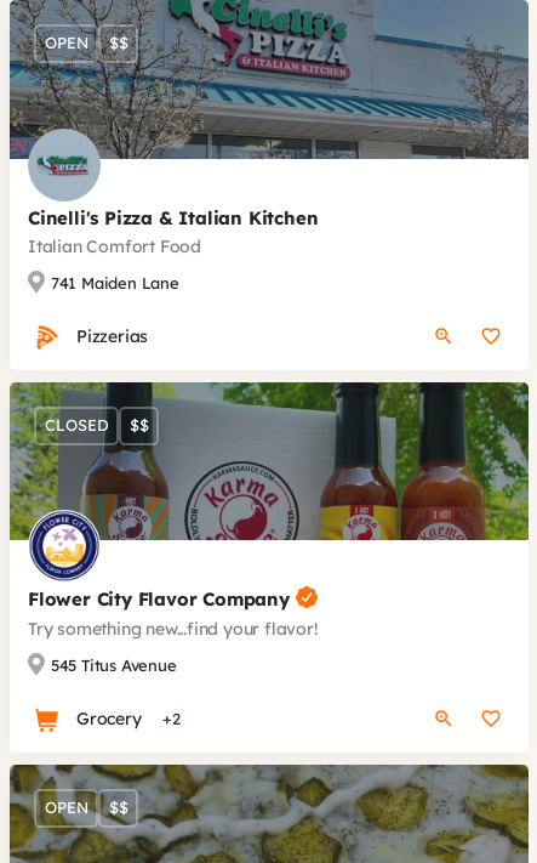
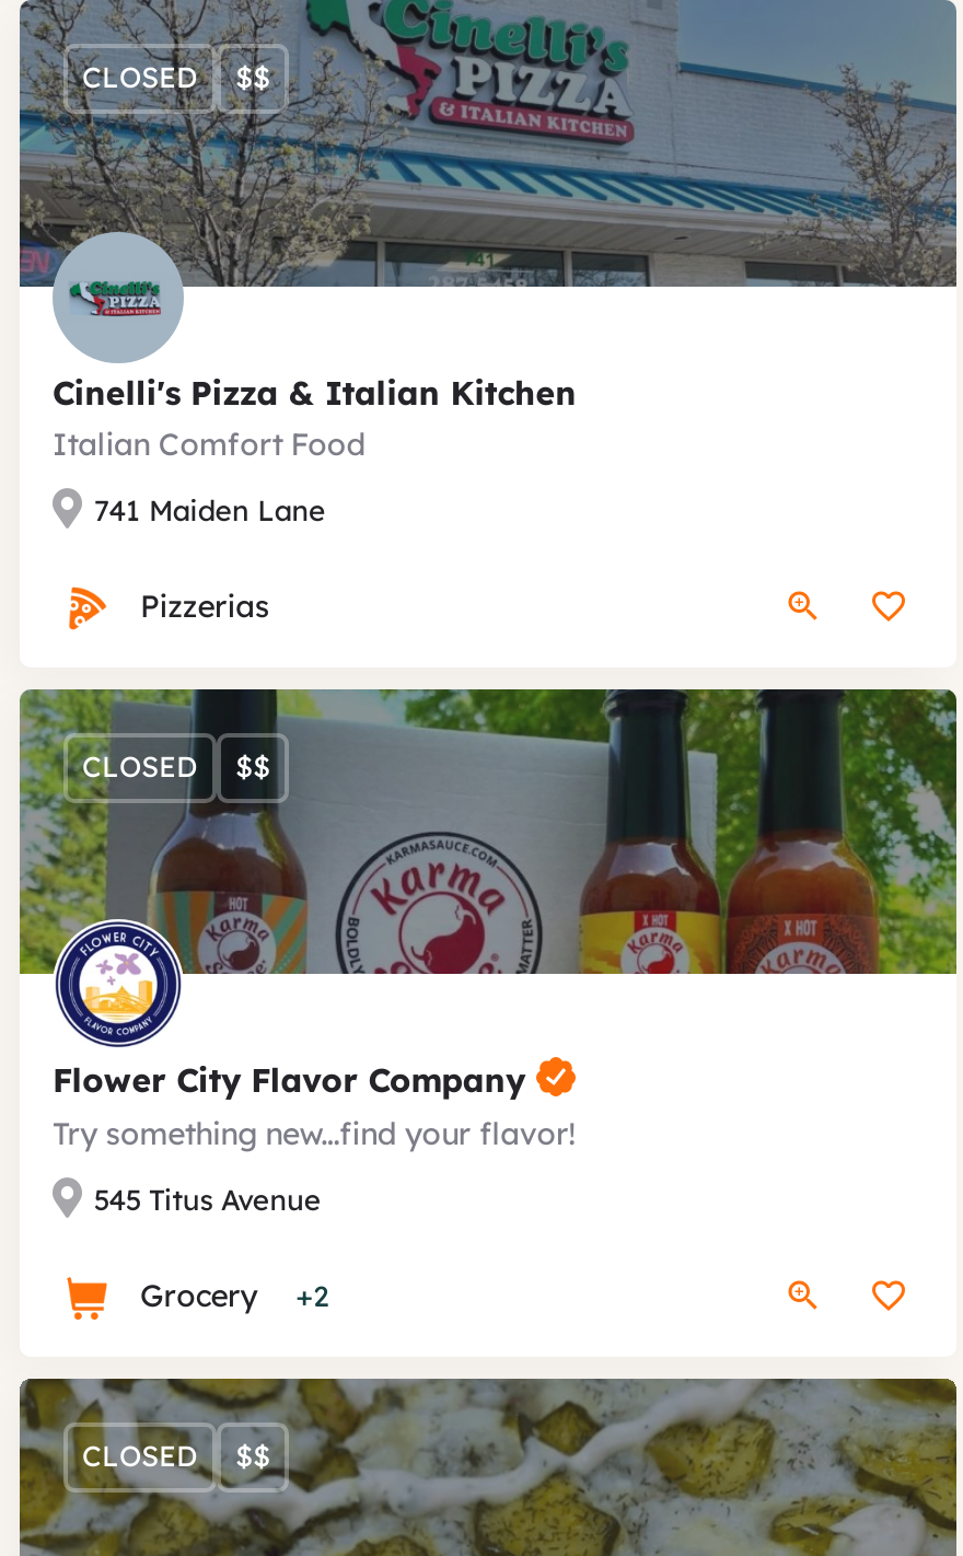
[44,33,88,52] OPEN -> [82,60,198,95] CLOSED
[44,798,88,817] OPEN -> [82,1438,198,1473] CLOSED

